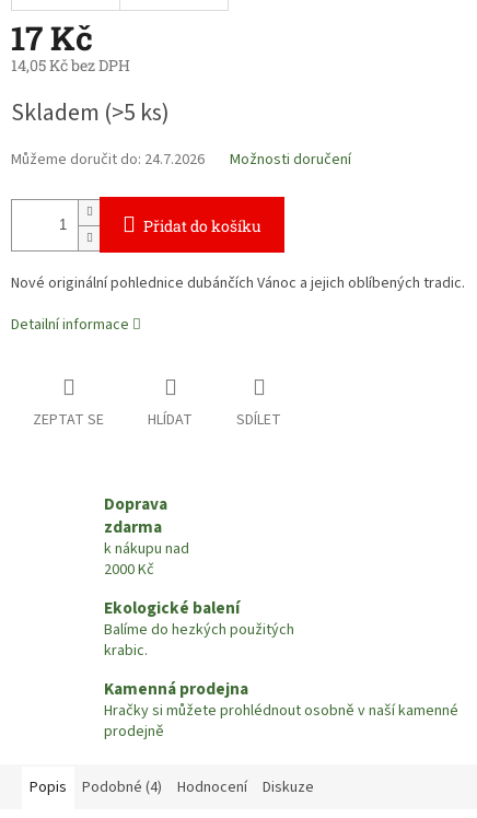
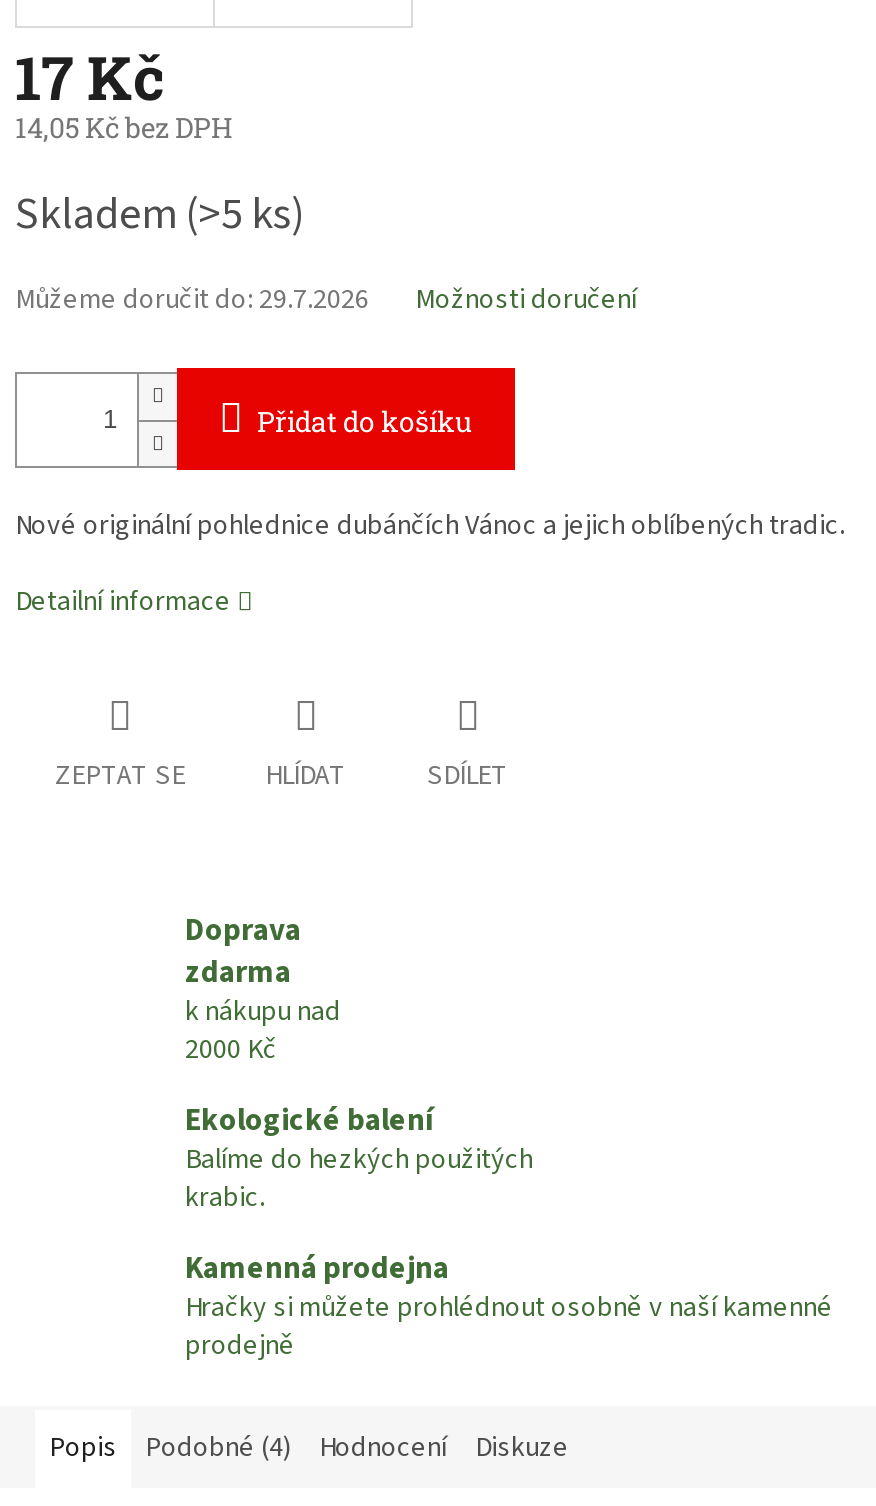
[11,149,205,171] Můžeme doručit do: 24.7.2026 -> [15,281,369,321] Můžeme doručit do: 29.7.2026

